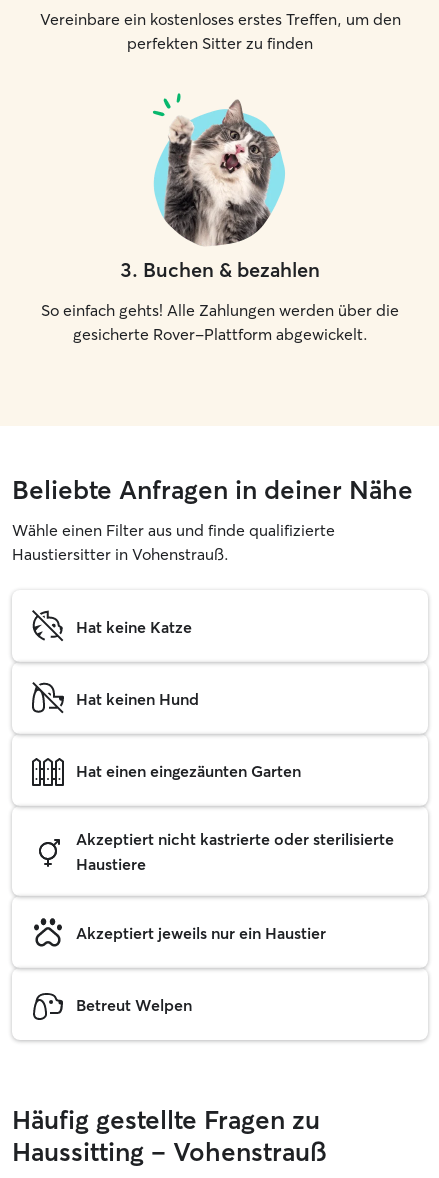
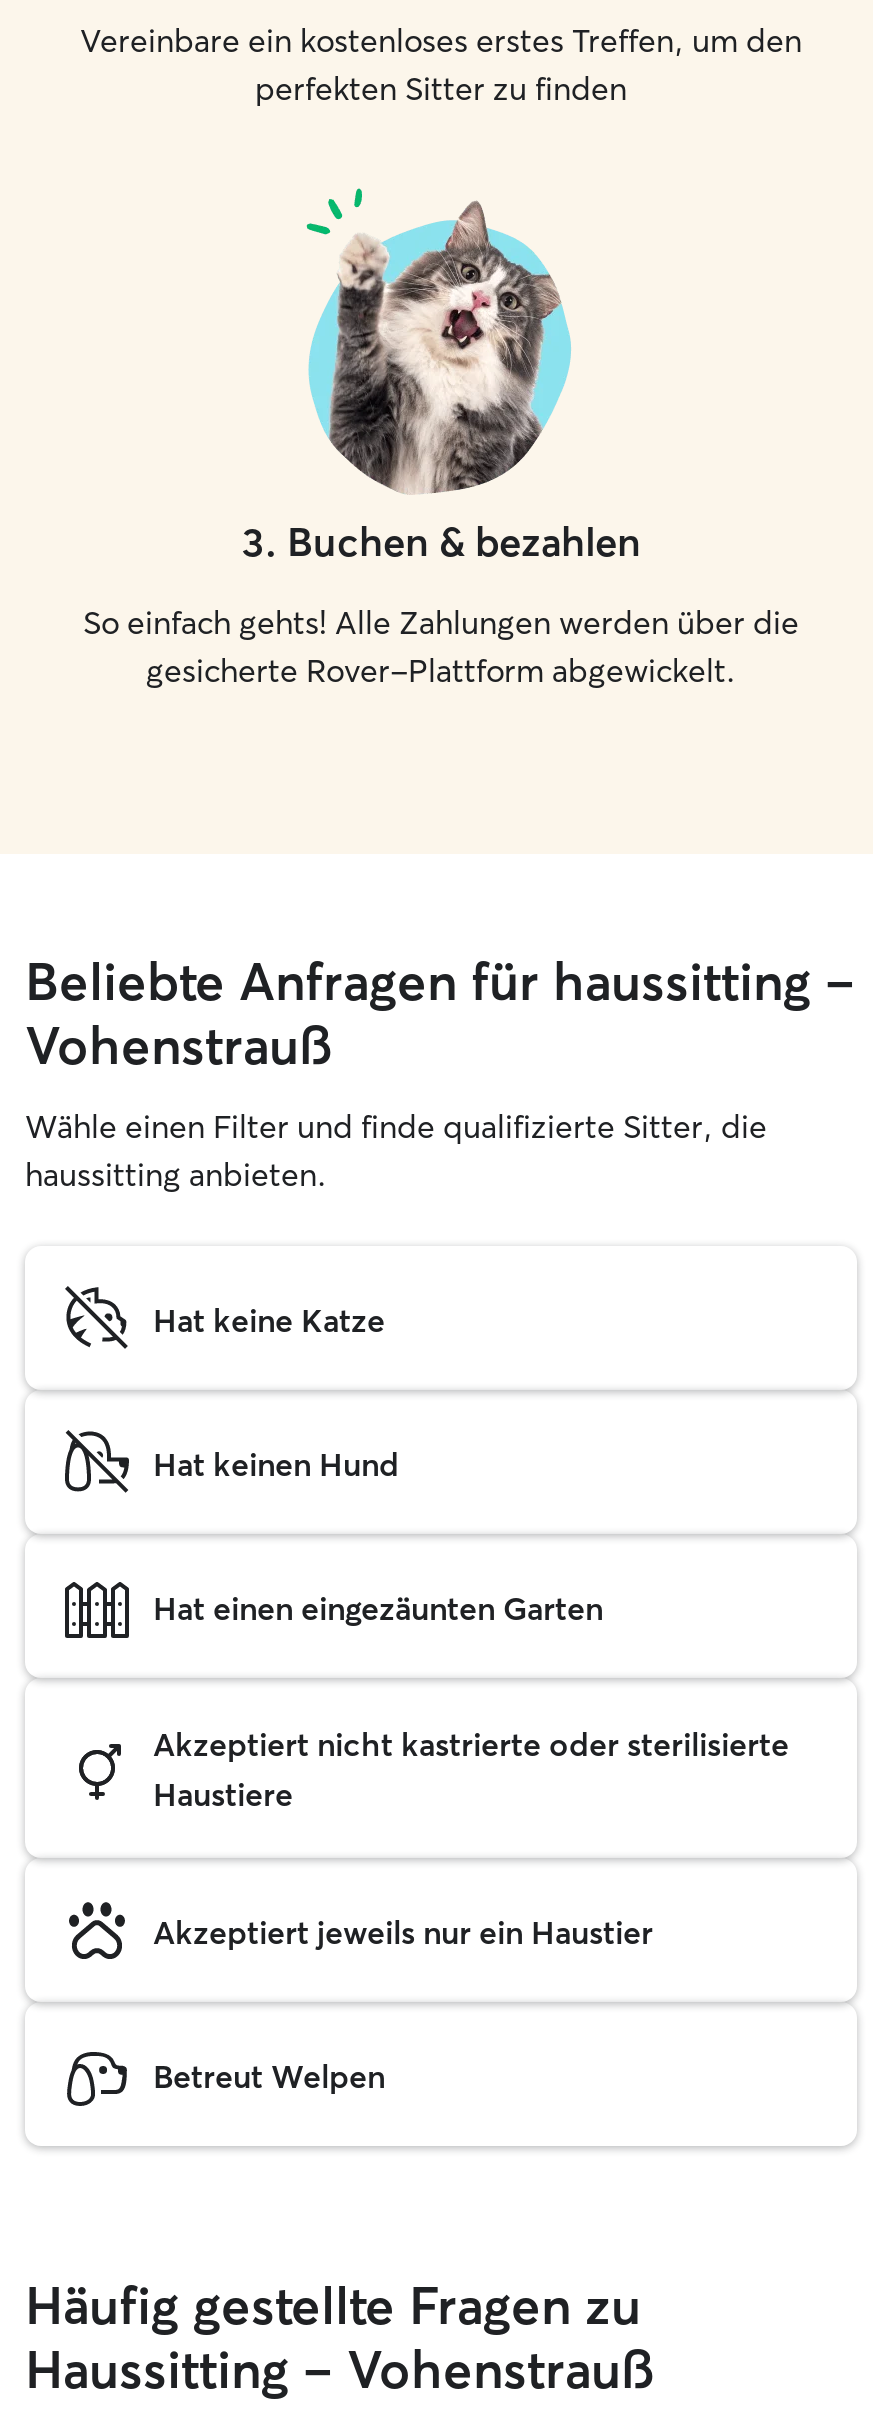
[12,474,413,564] Beliebte Anfragen in deiner Nähe | Wähle einen Filter aus und finde qualifizierte | Haustiersitter in Vohenstrauß. -> [25,950,855,1194] Beliebte Anfragen für haussitting – | Vohenstrauß | Wähle einen Filter und finde qualifizierte Sitter, die | haussitting anbieten.

